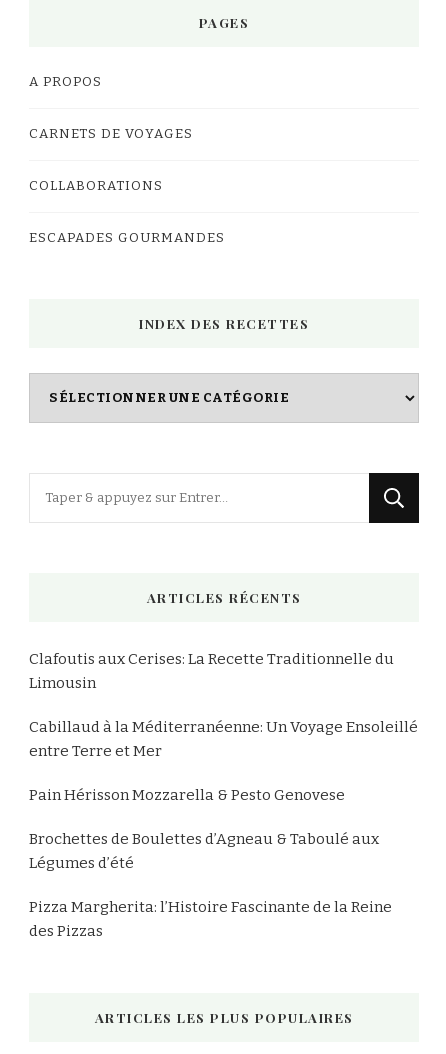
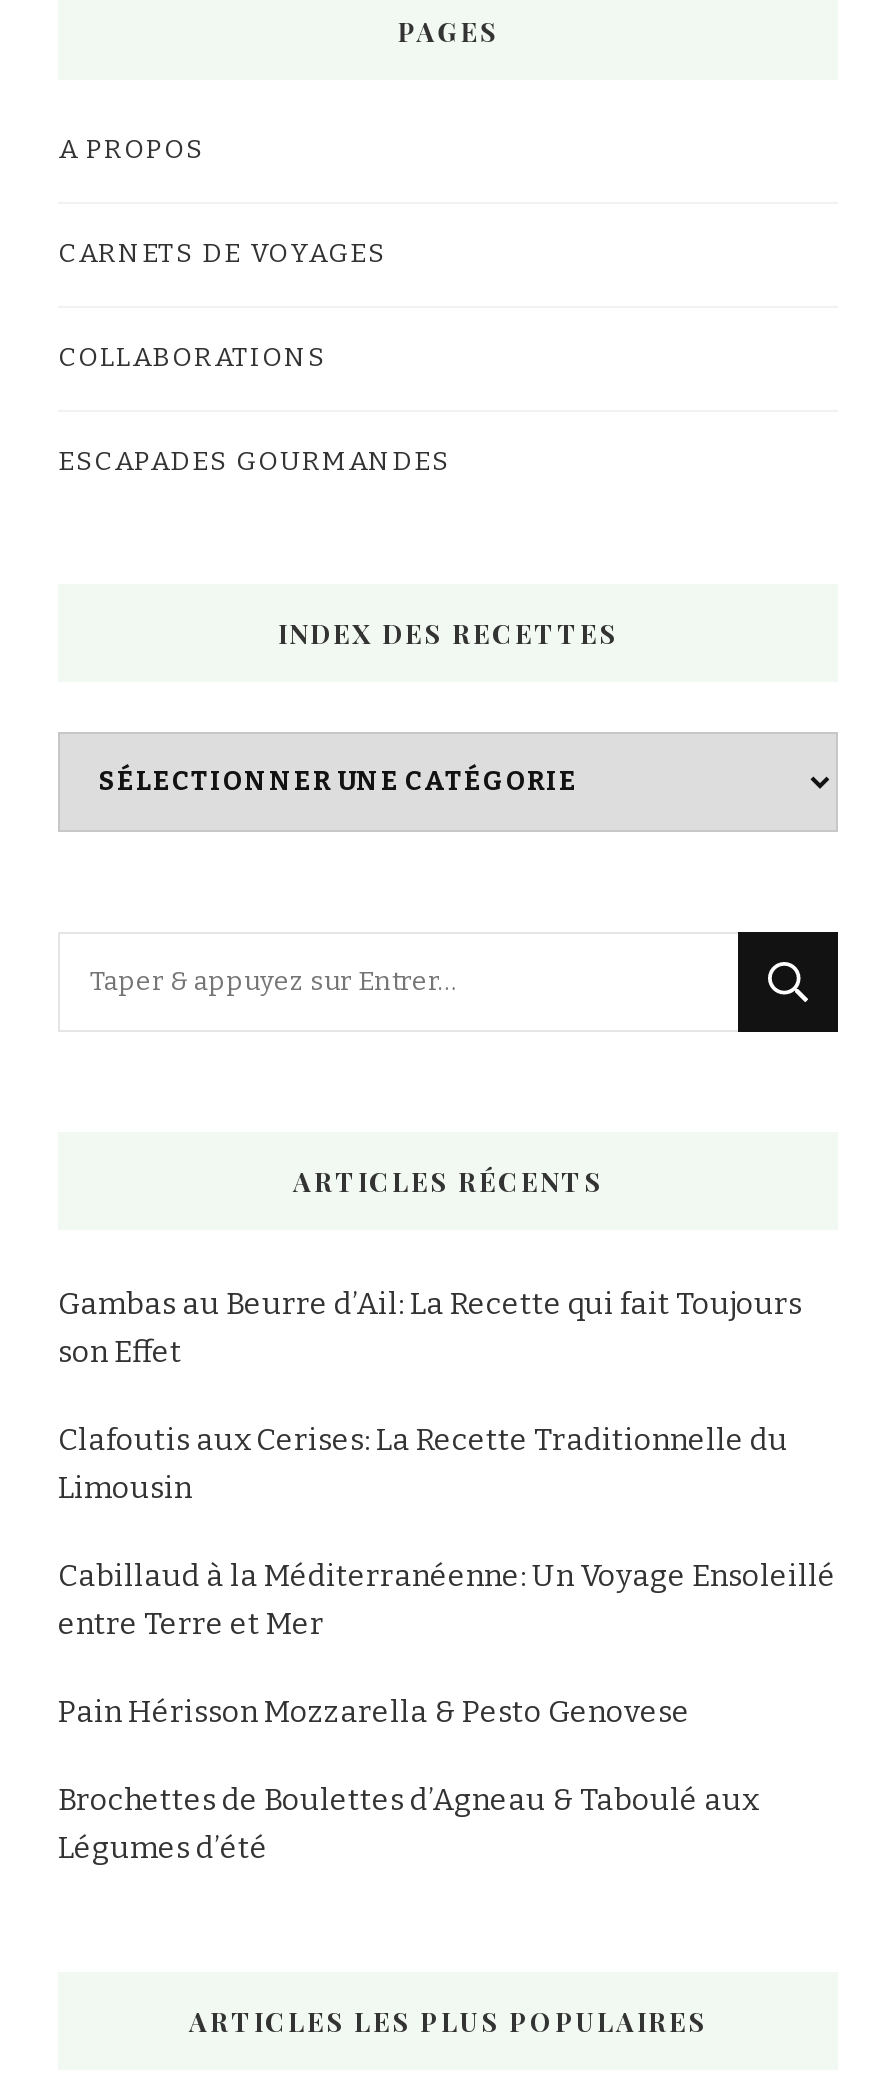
none -> [58,1287,802,1371] Gambas au Beurre d’Ail: La Recette qui fait Toujours | son Effet
moved [29,650,418,872] -> [58,1423,836,1867]: Clafoutis aux Cerises: La Recette Traditionnelle du | Limousin | Cabillaud à la Méditerranéenne: Un Voyage Ensoleillé | entre Terre et Mer | Pain Hérisson Mozzarella & Pesto Genovese | Brochettes de Boulettes d’Agneau & Taboulé aux | Légumes d’été
[29,898,392,940] Pizza Margherita: l’Histoire Fascinante de la Reine | des Pizzas -> none

